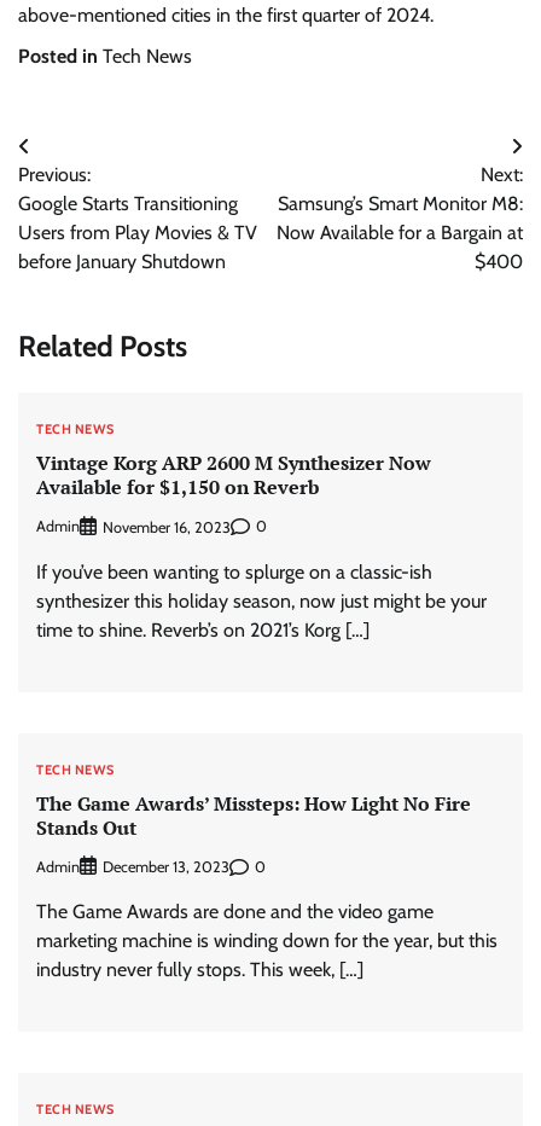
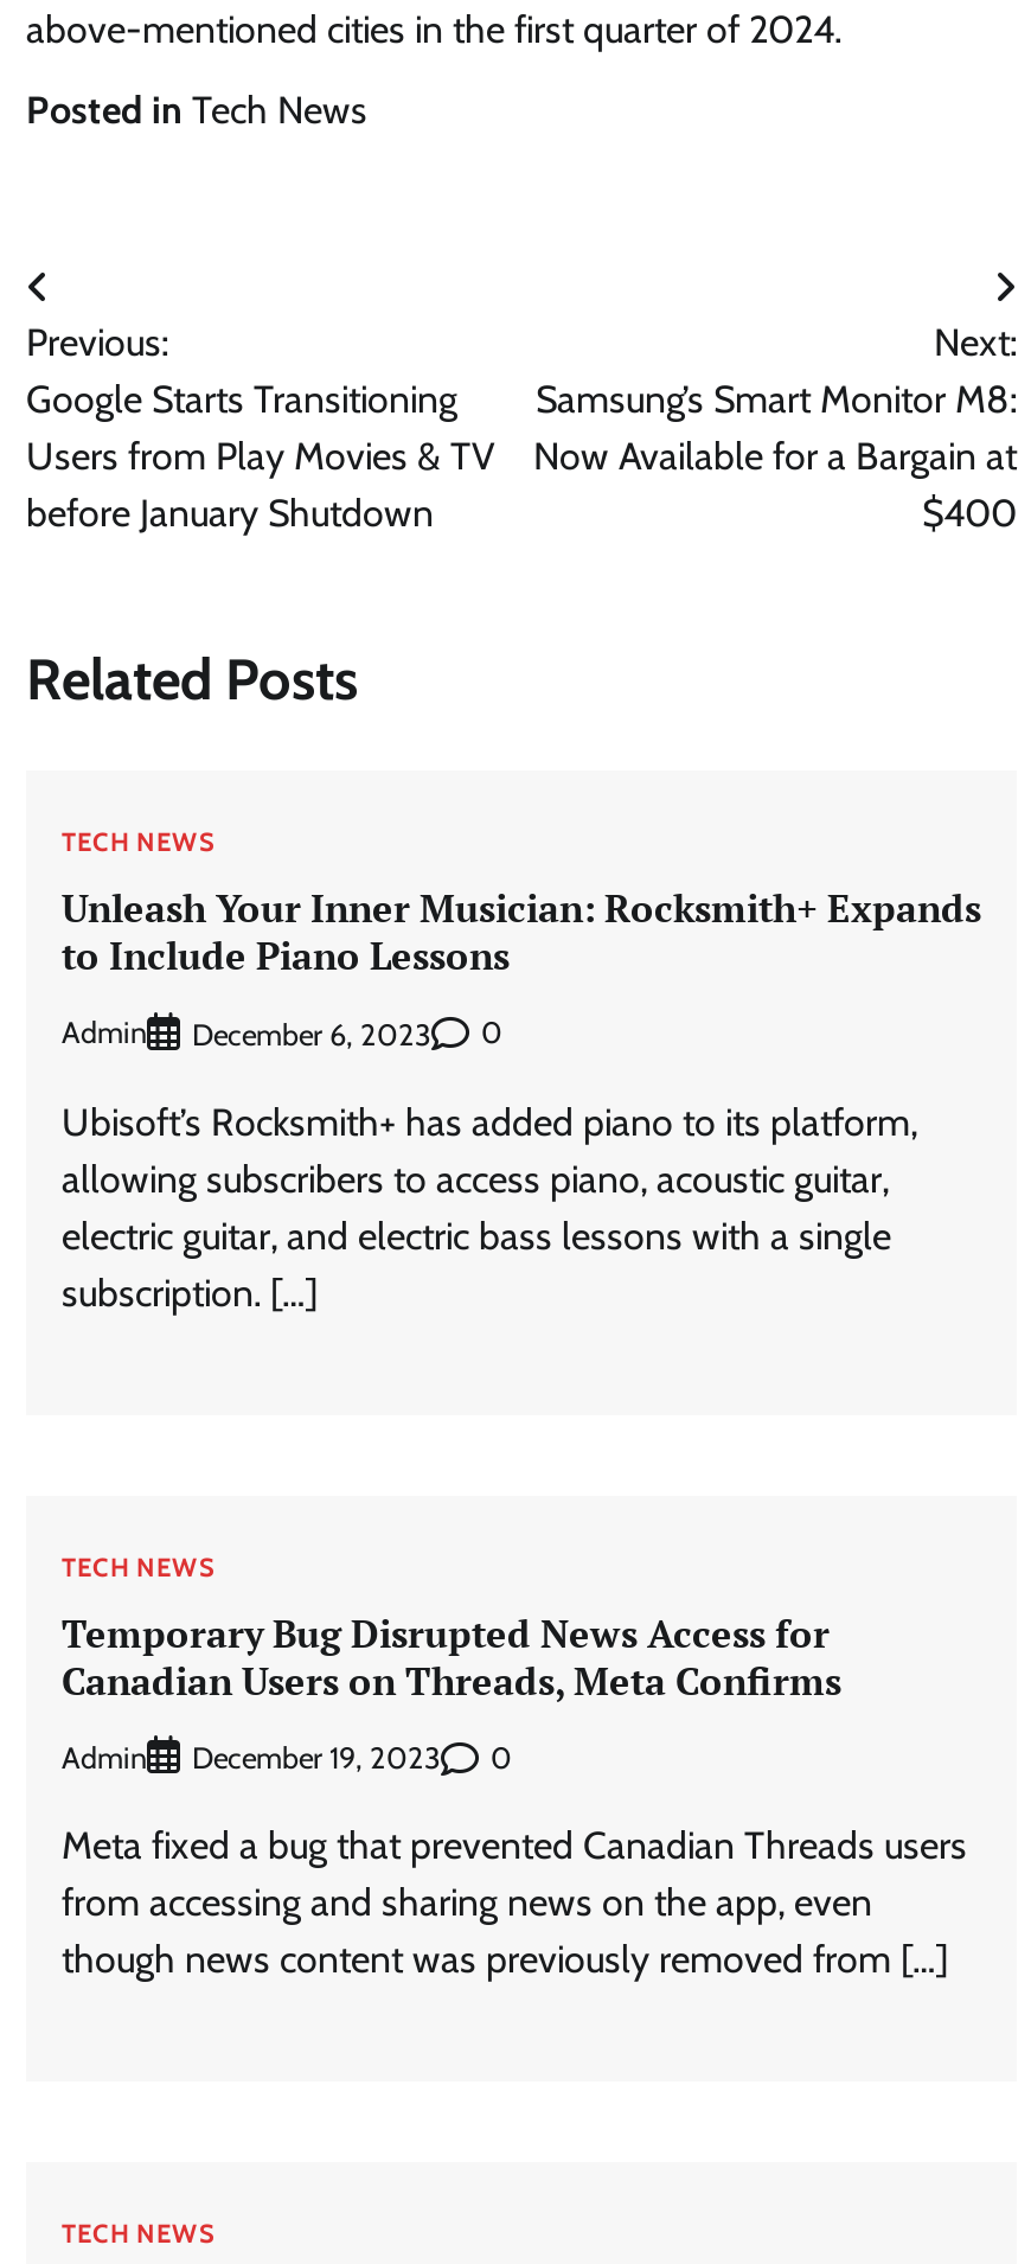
[36,450,431,500] Vintage Korg ARP 2600 M Synthesizer Now | Available for $1,150 on Reverb -> [62,882,981,982] Unleash Your Inner Musician: Rocksmith+ Expands | to Include Piano Lessons
[103,518,231,536] November 16, 2023 -> [192,1016,431,1051] December 6, 2023
[36,560,487,641] If you’ve been wanting to splurge on a classic-ish | synthesizer this holiday season, now just might be your | time to shine. Reverb’s on 2021’s Korg […] -> [62,1099,917,1315] Ubisoft’s Rocksmith+ has added piano to its platform, | allowing subscribers to access piano, acoustic guitar, | electric guitar, and electric bass lessons with a single | subscription. […]
[36,790,471,841] The Game Awards’ Missteps: How Light No Fire | Stands Out -> [62,1607,841,1706] Temporary Bug Disrupted News Access for | Canadian Users on Threads, Meta Confirms
[103,858,229,876] December 13, 2023 -> [192,1741,441,1776] December 19, 2023
[36,900,498,981] The Game Awards are done and the video game | marketing machine is winding down for the year, but this | industry never fully stops. This week, […] -> [62,1824,967,1982] Meta fixed a bug that prevented Canadian Threads users | from accessing and sharing news on the app, even | though news content was previously removed from […]

